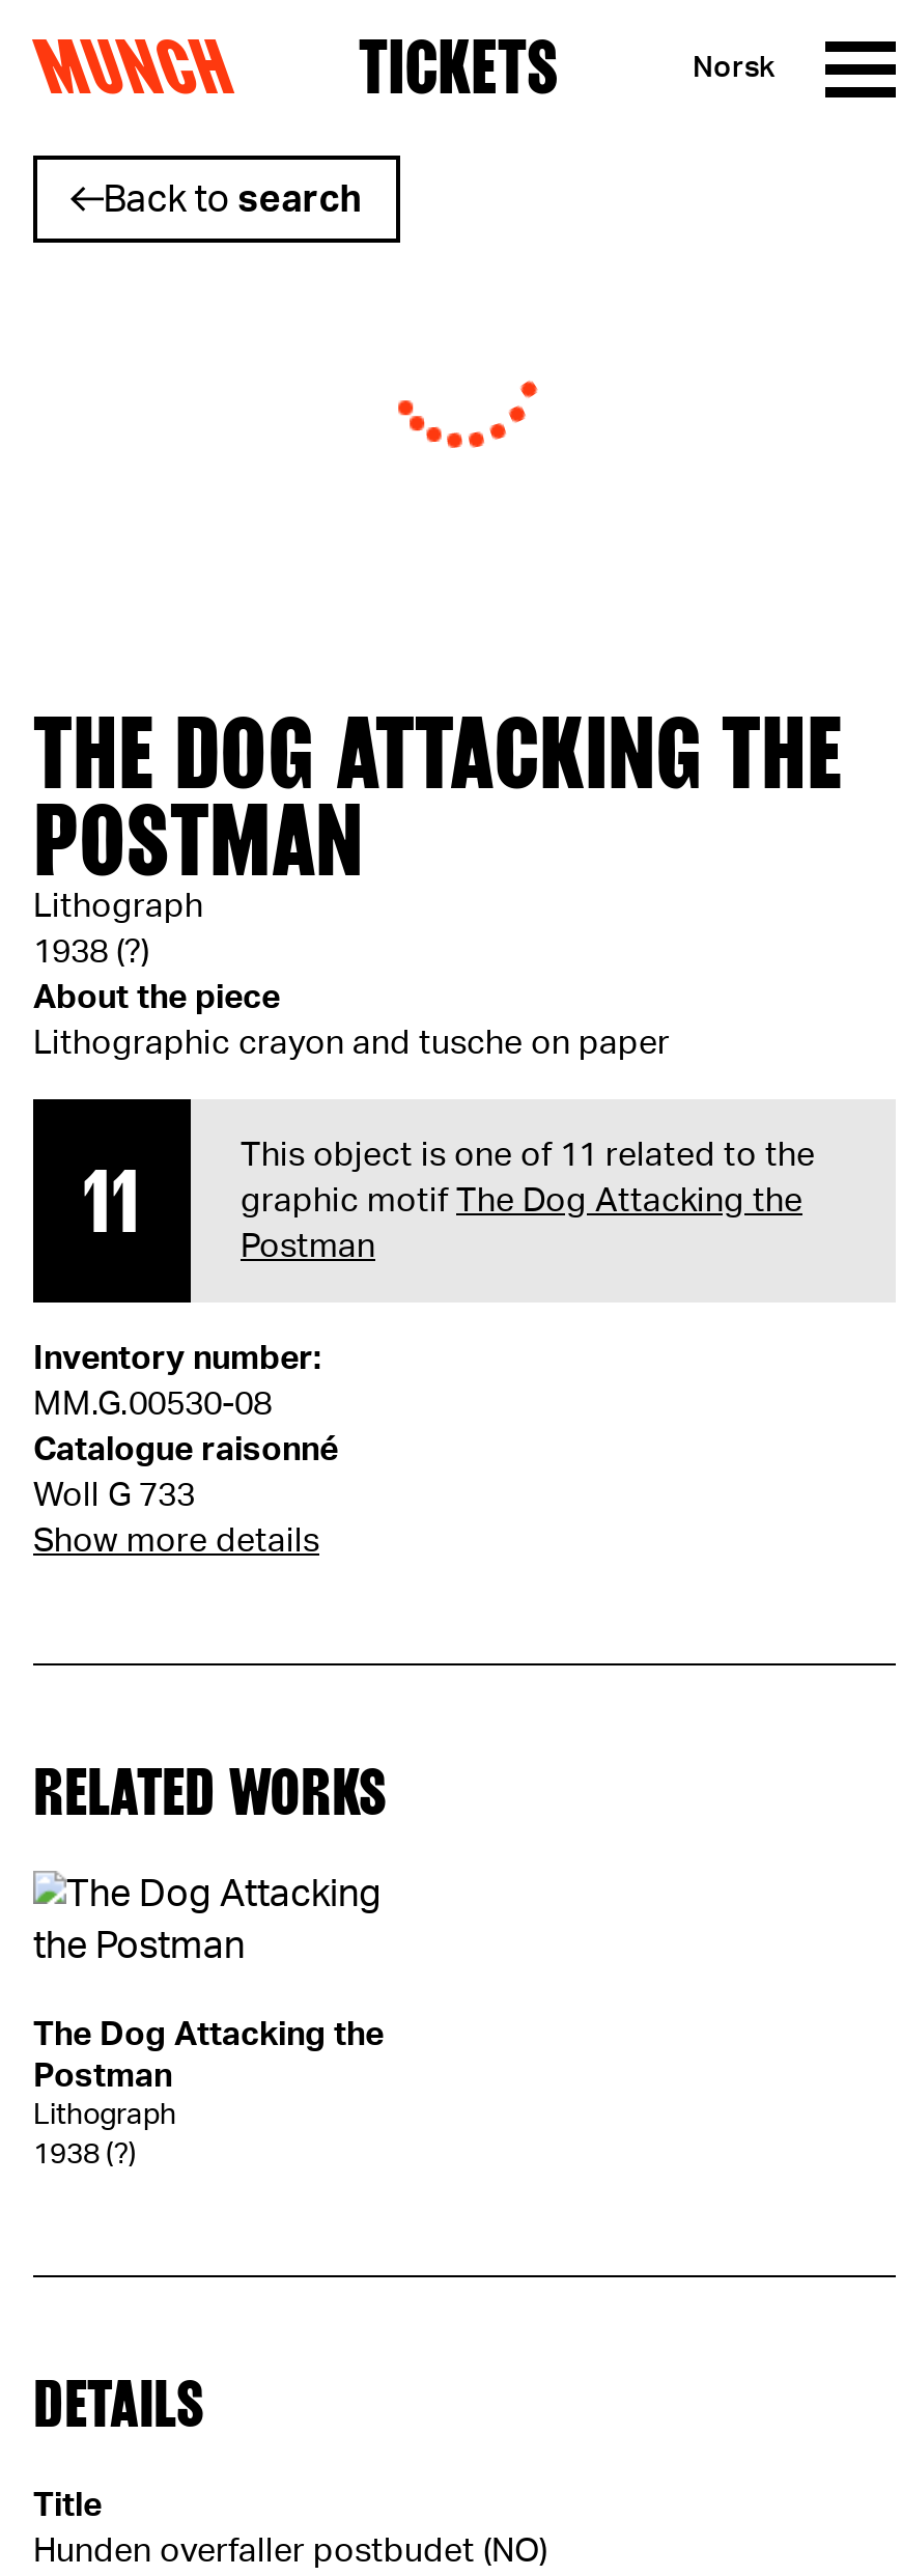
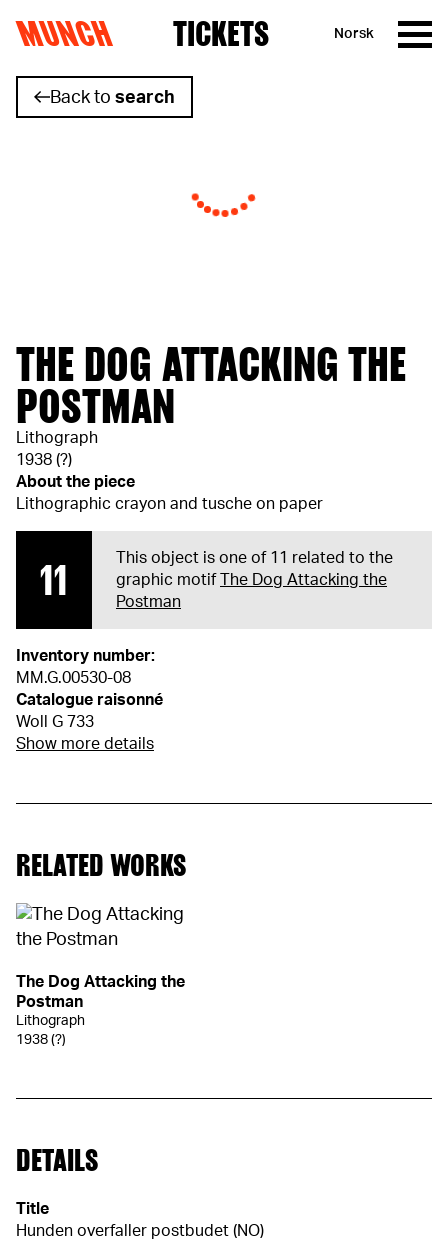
[425,380,539,448] [image] -> [204,185,259,218] [image]

